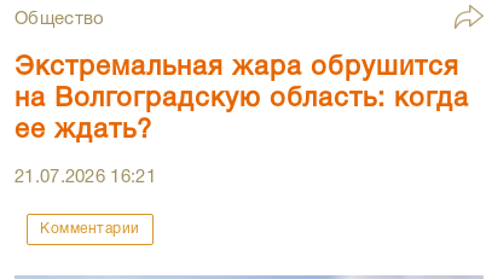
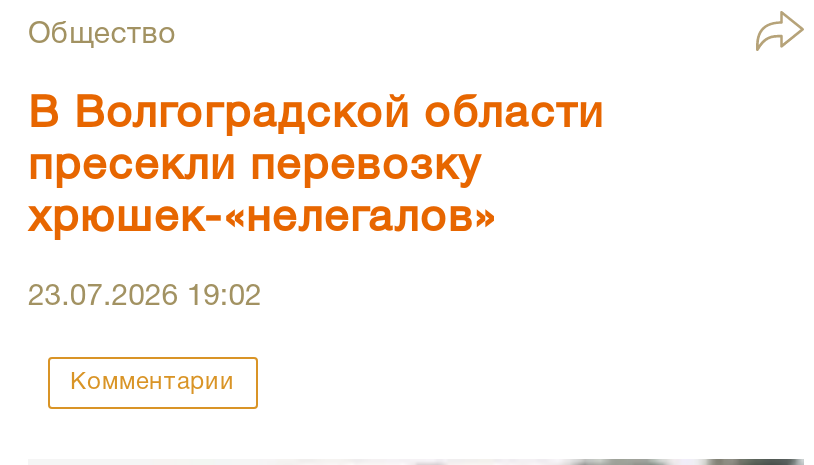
[15,56,469,143] Экстремальная жара обрушится | на Волгоградскую область: когда | ее ждать? -> [28,95,604,239] В Волгоградской области | пресекли перевозку | хрюшек-«нелегалов»
[15,169,156,186] 21.07.2026 16:21 -> [28,283,262,311] 23.07.2026 19:02

